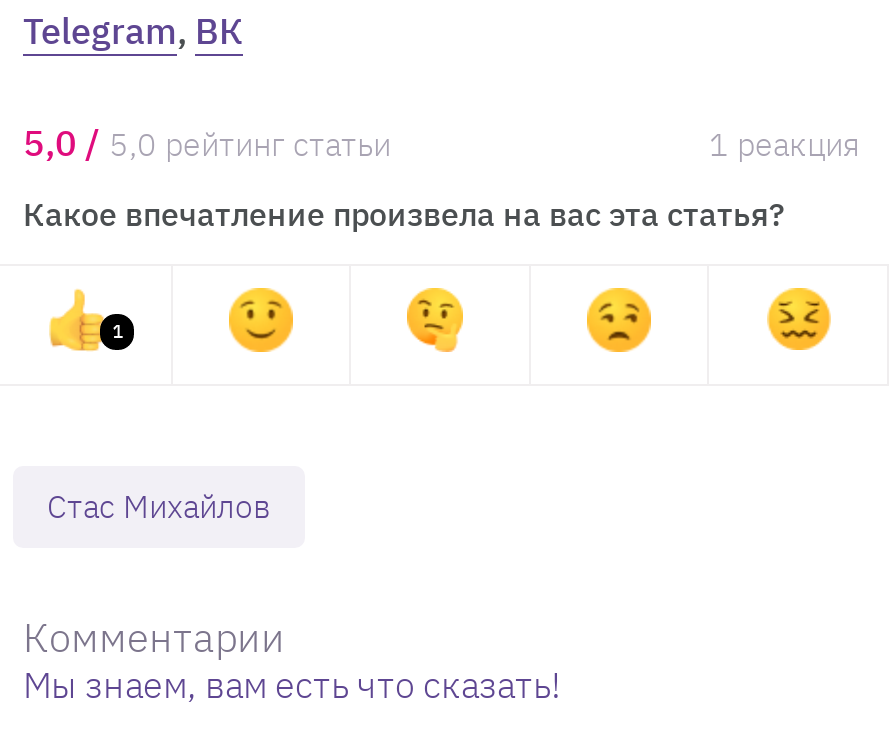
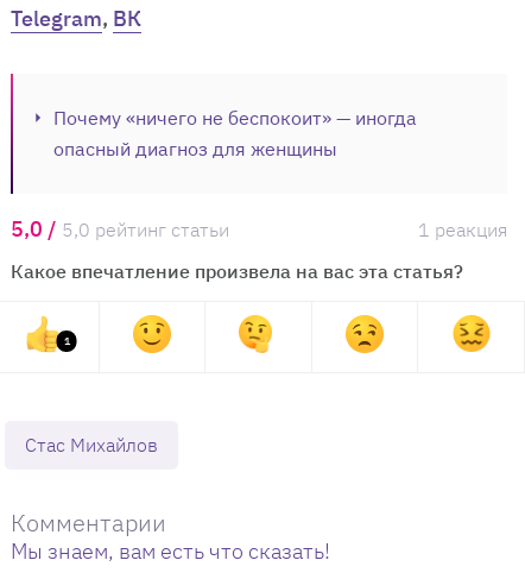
none -> [53,106,417,161] Почему «ничего не беспокоит» — иногда | опасный диагноз для женщины

